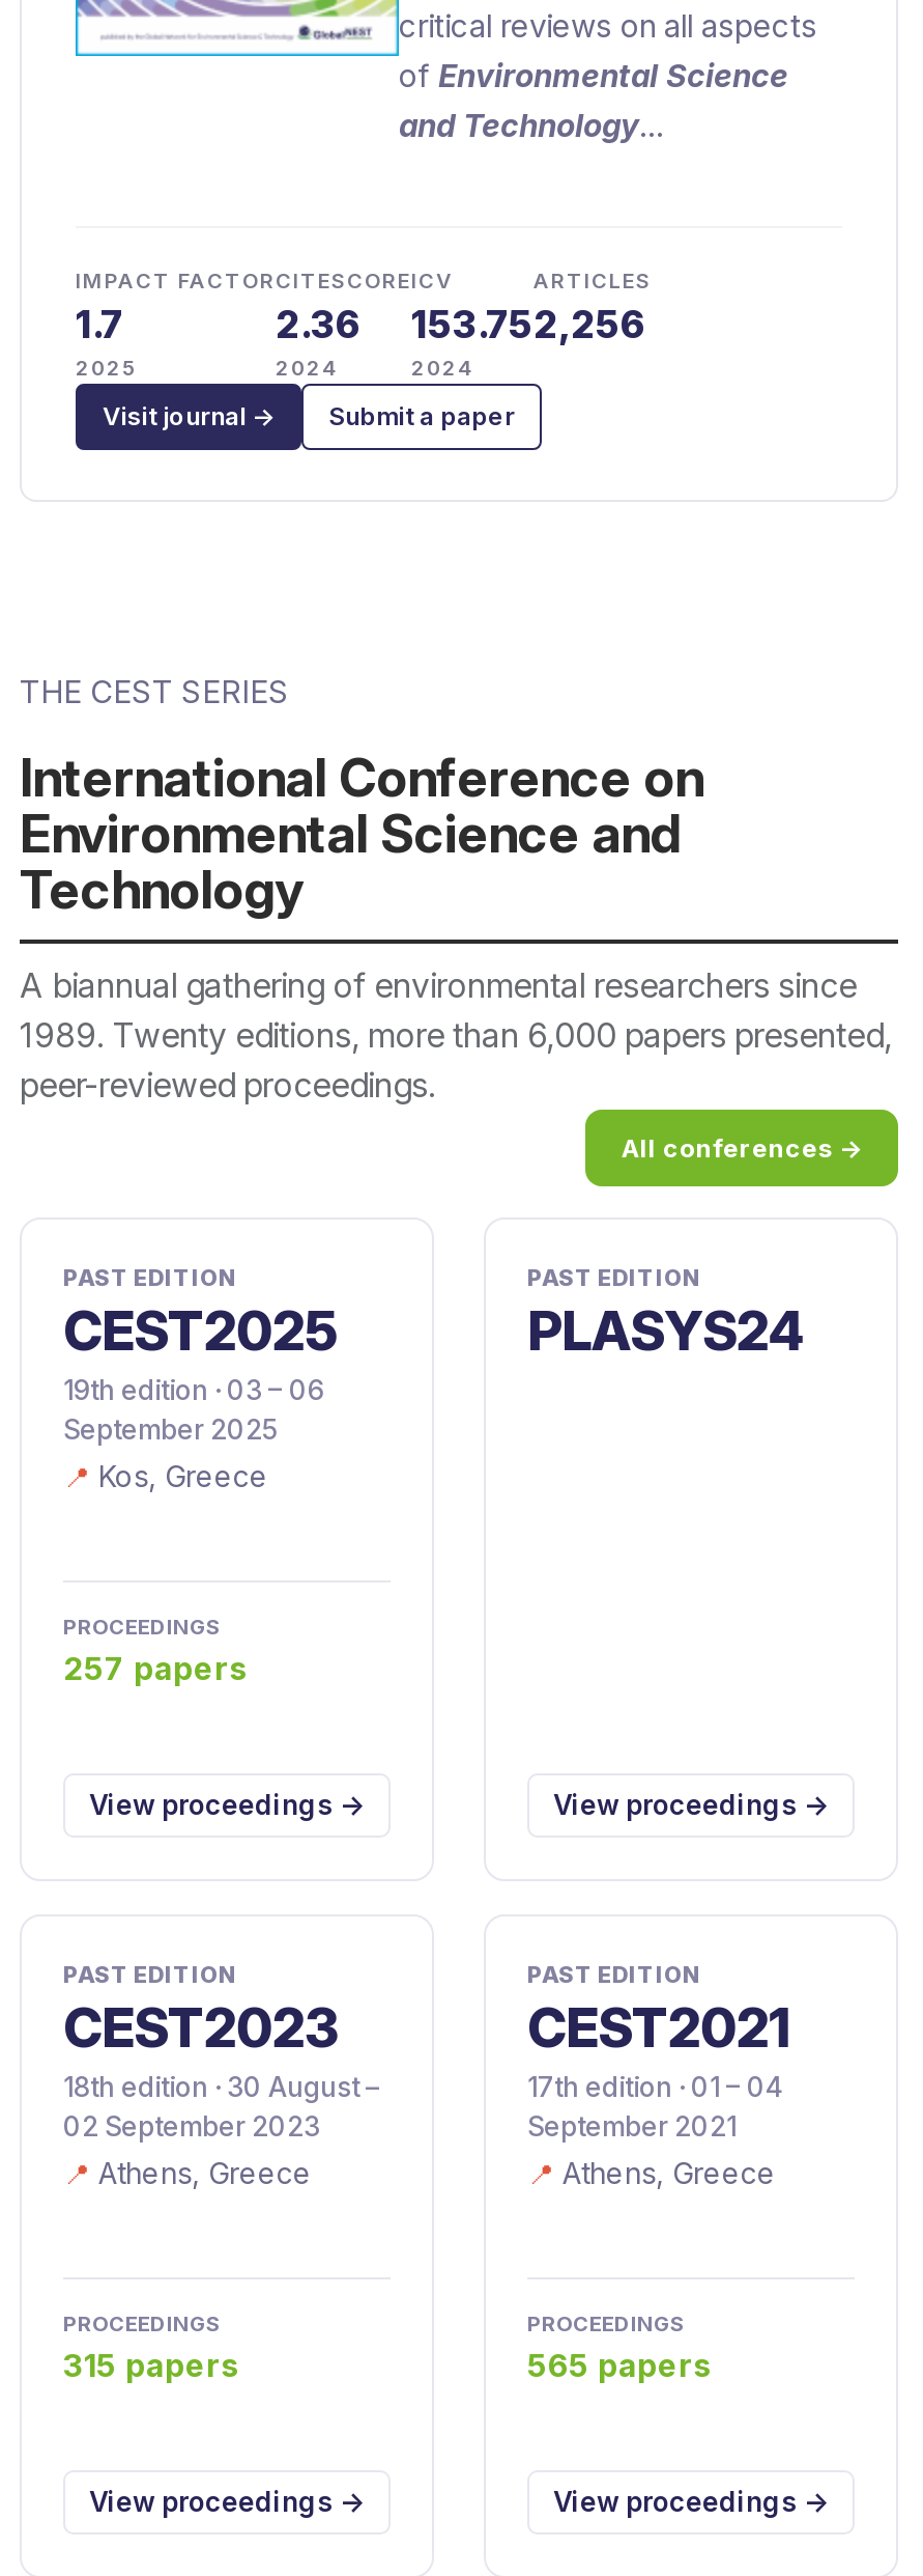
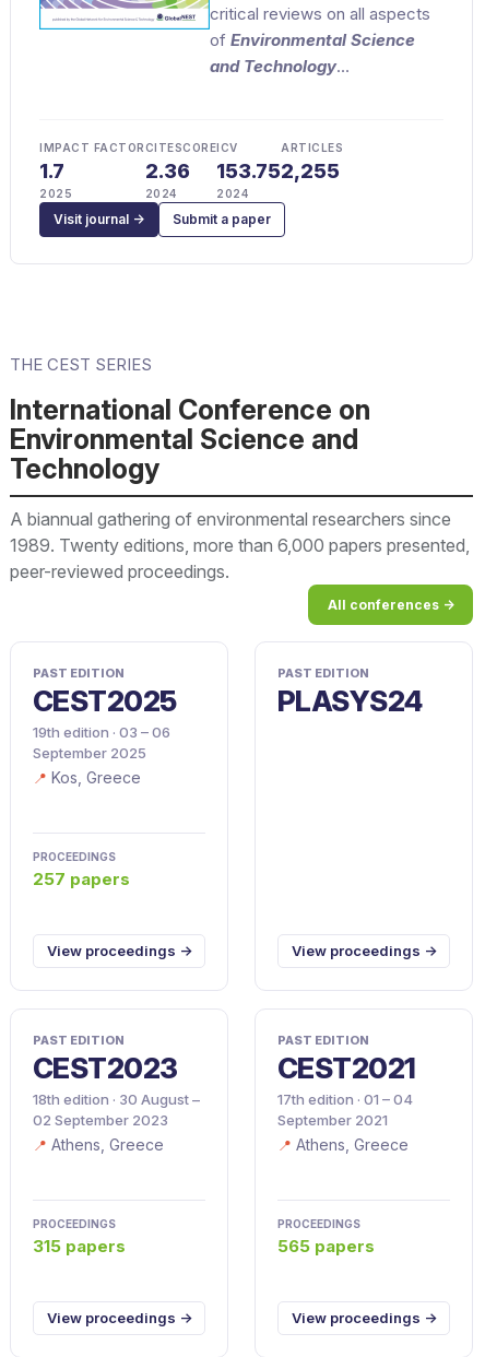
[276,303,645,346] 2.36 153.75 2,256 -> [145,160,340,182] 2.36 153.75 2,255

